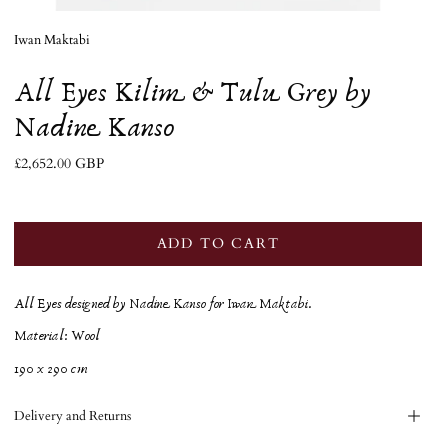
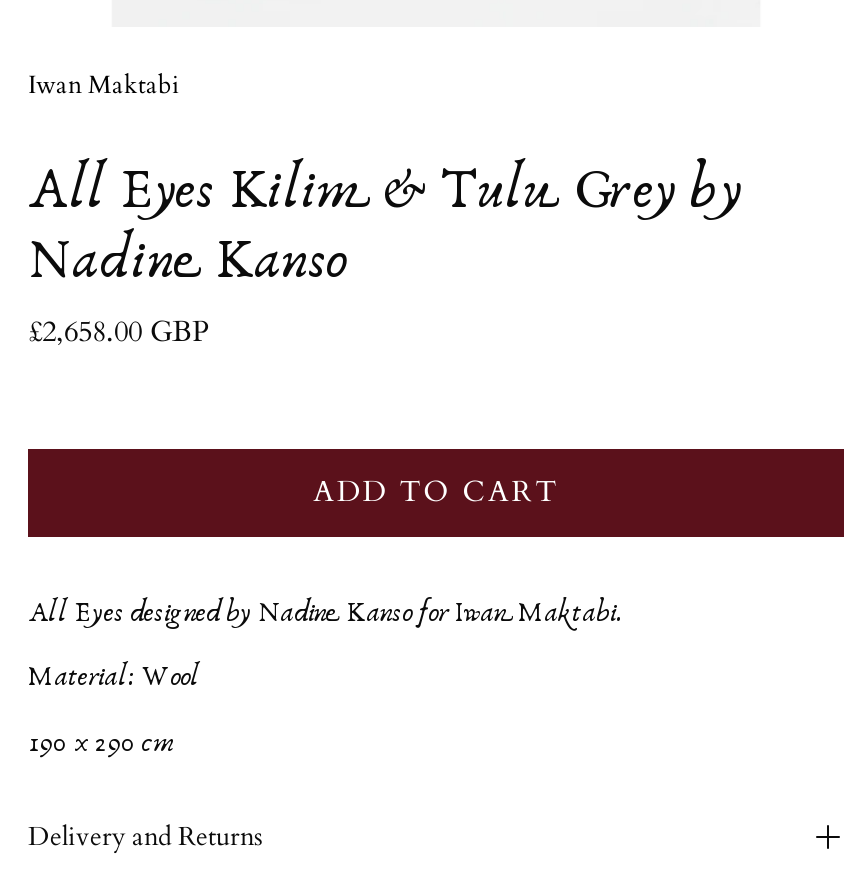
[14,154,104,173] £2,652.00 GBP -> [28,313,208,351] £2,658.00 GBP

